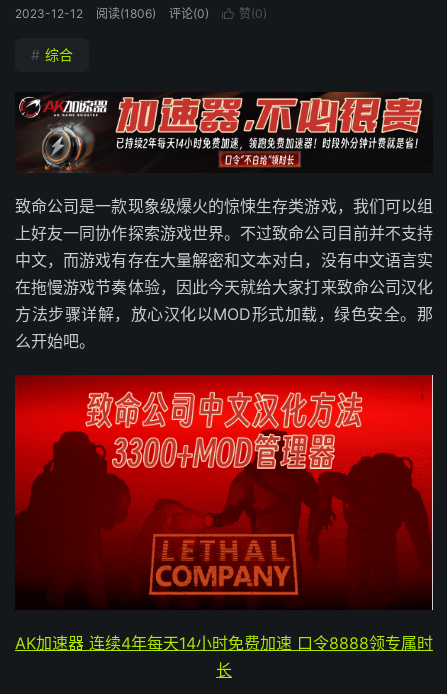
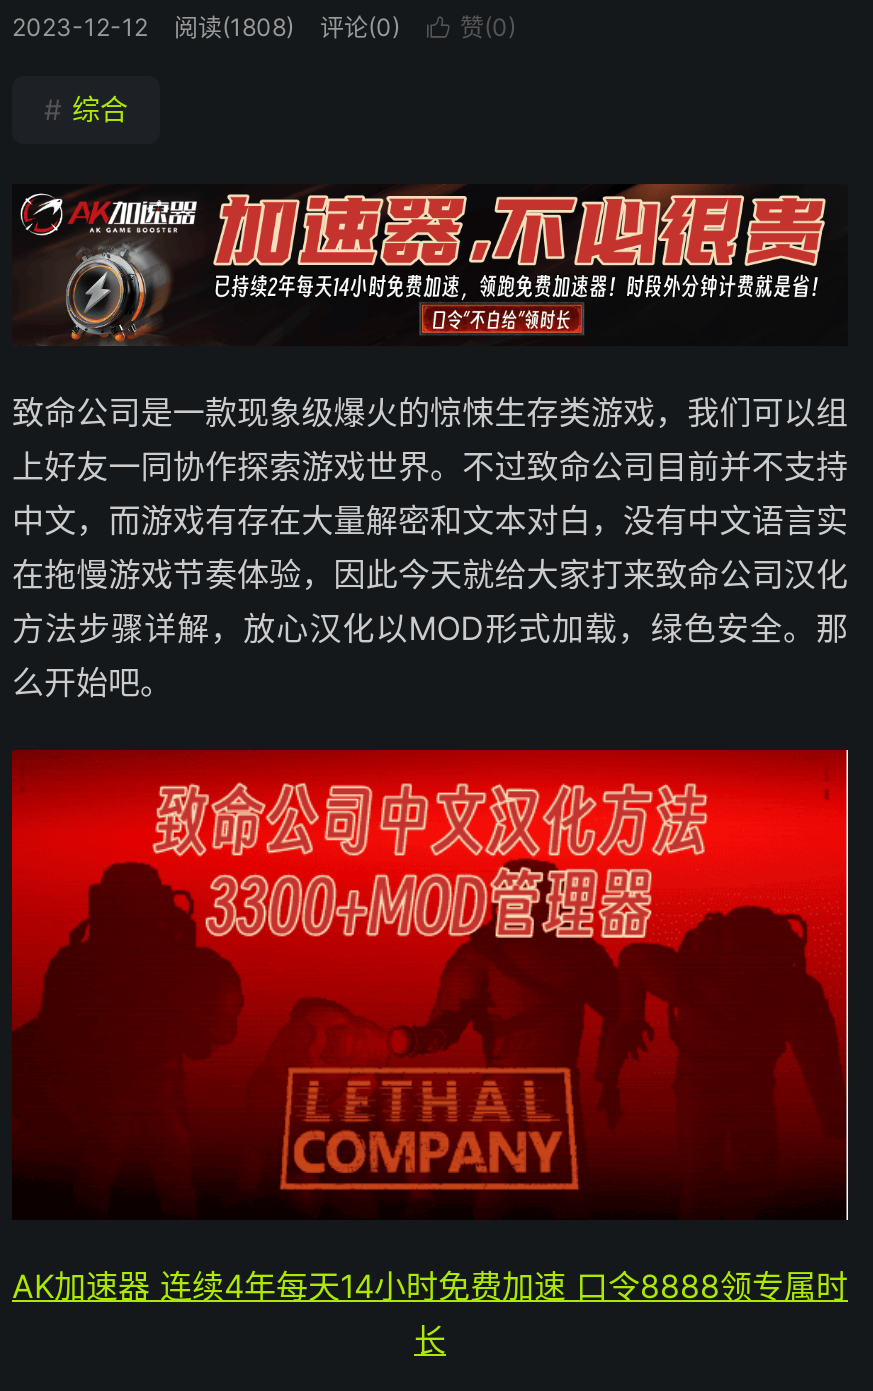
[96,6,156,21] 阅读(1806) -> [174,12,294,42] 阅读(1808)

